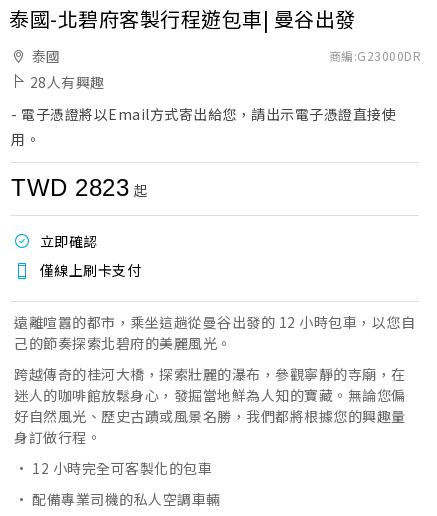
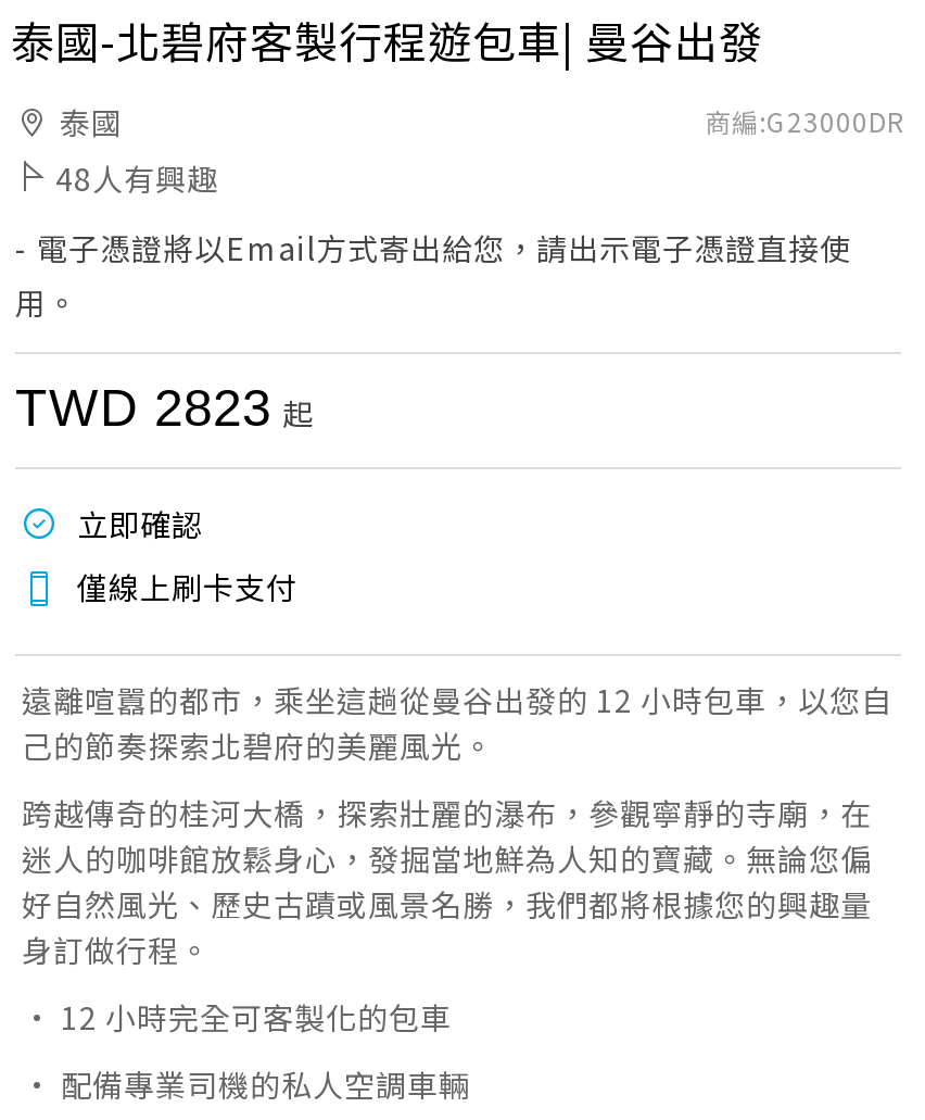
[29,72,104,92] 28人有興趣 -> [55,156,218,199] 48人有興趣

